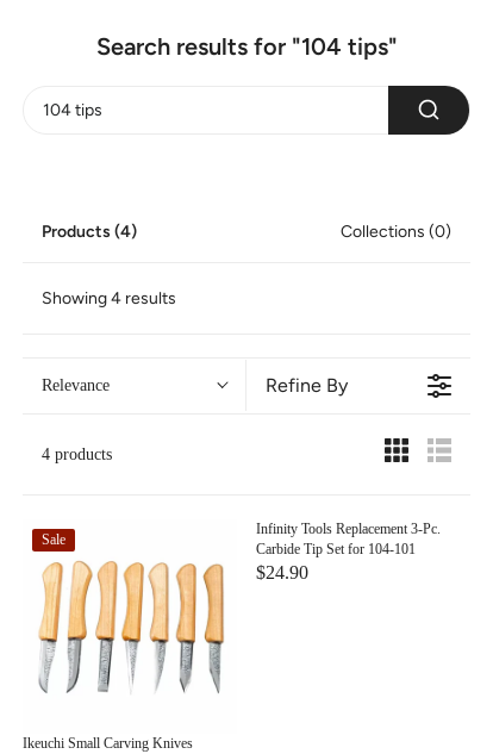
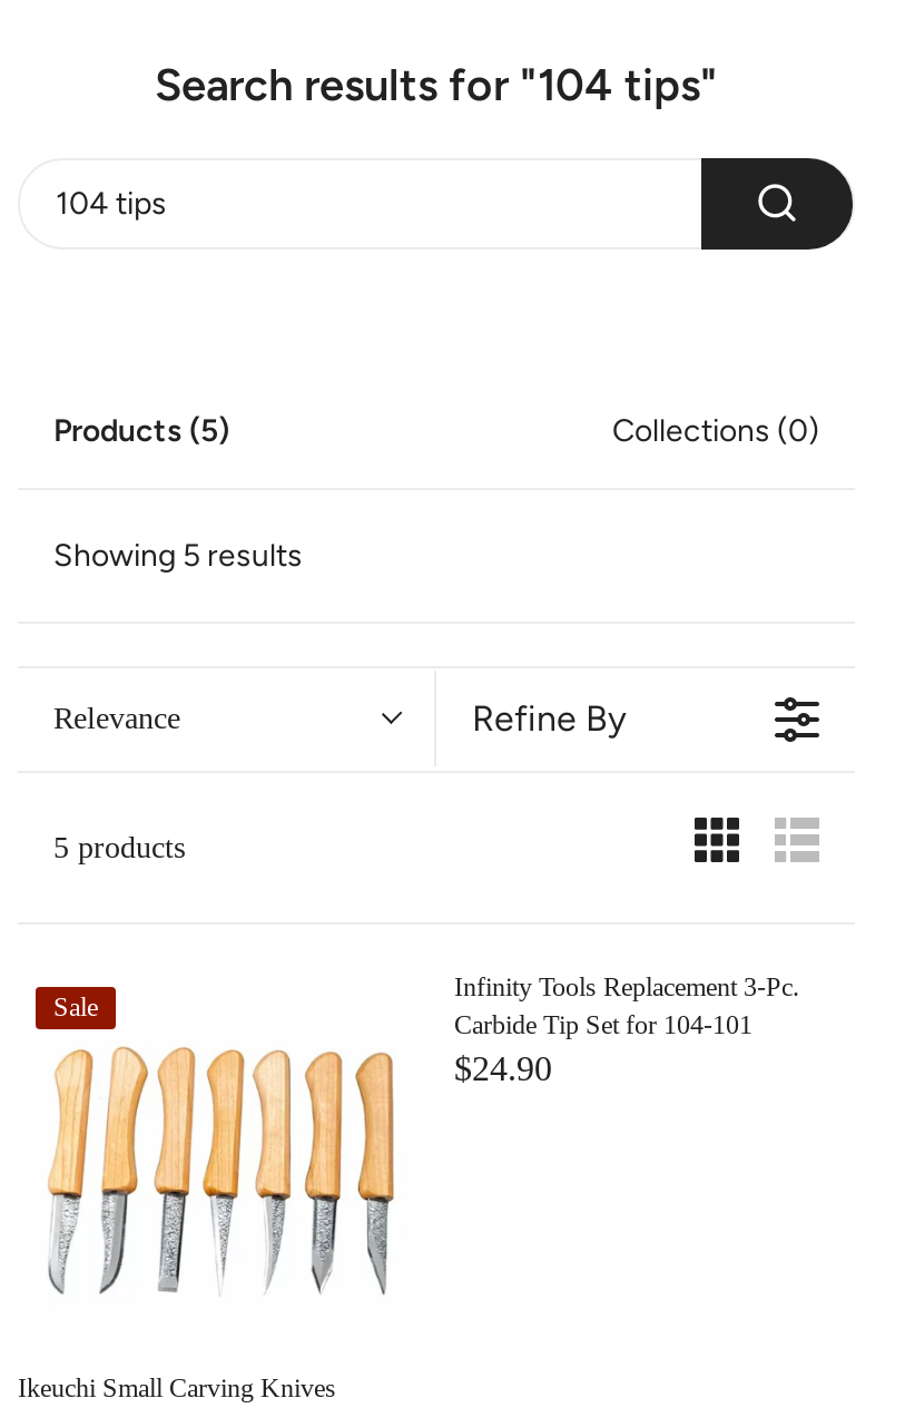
[42,221,137,241] Products (4) -> [53,411,229,449] Products (5)
[42,288,176,308] Showing 4 results -> [53,536,303,574] Showing 5 results
[42,445,112,463] 4 products -> [53,830,185,864] 5 products

